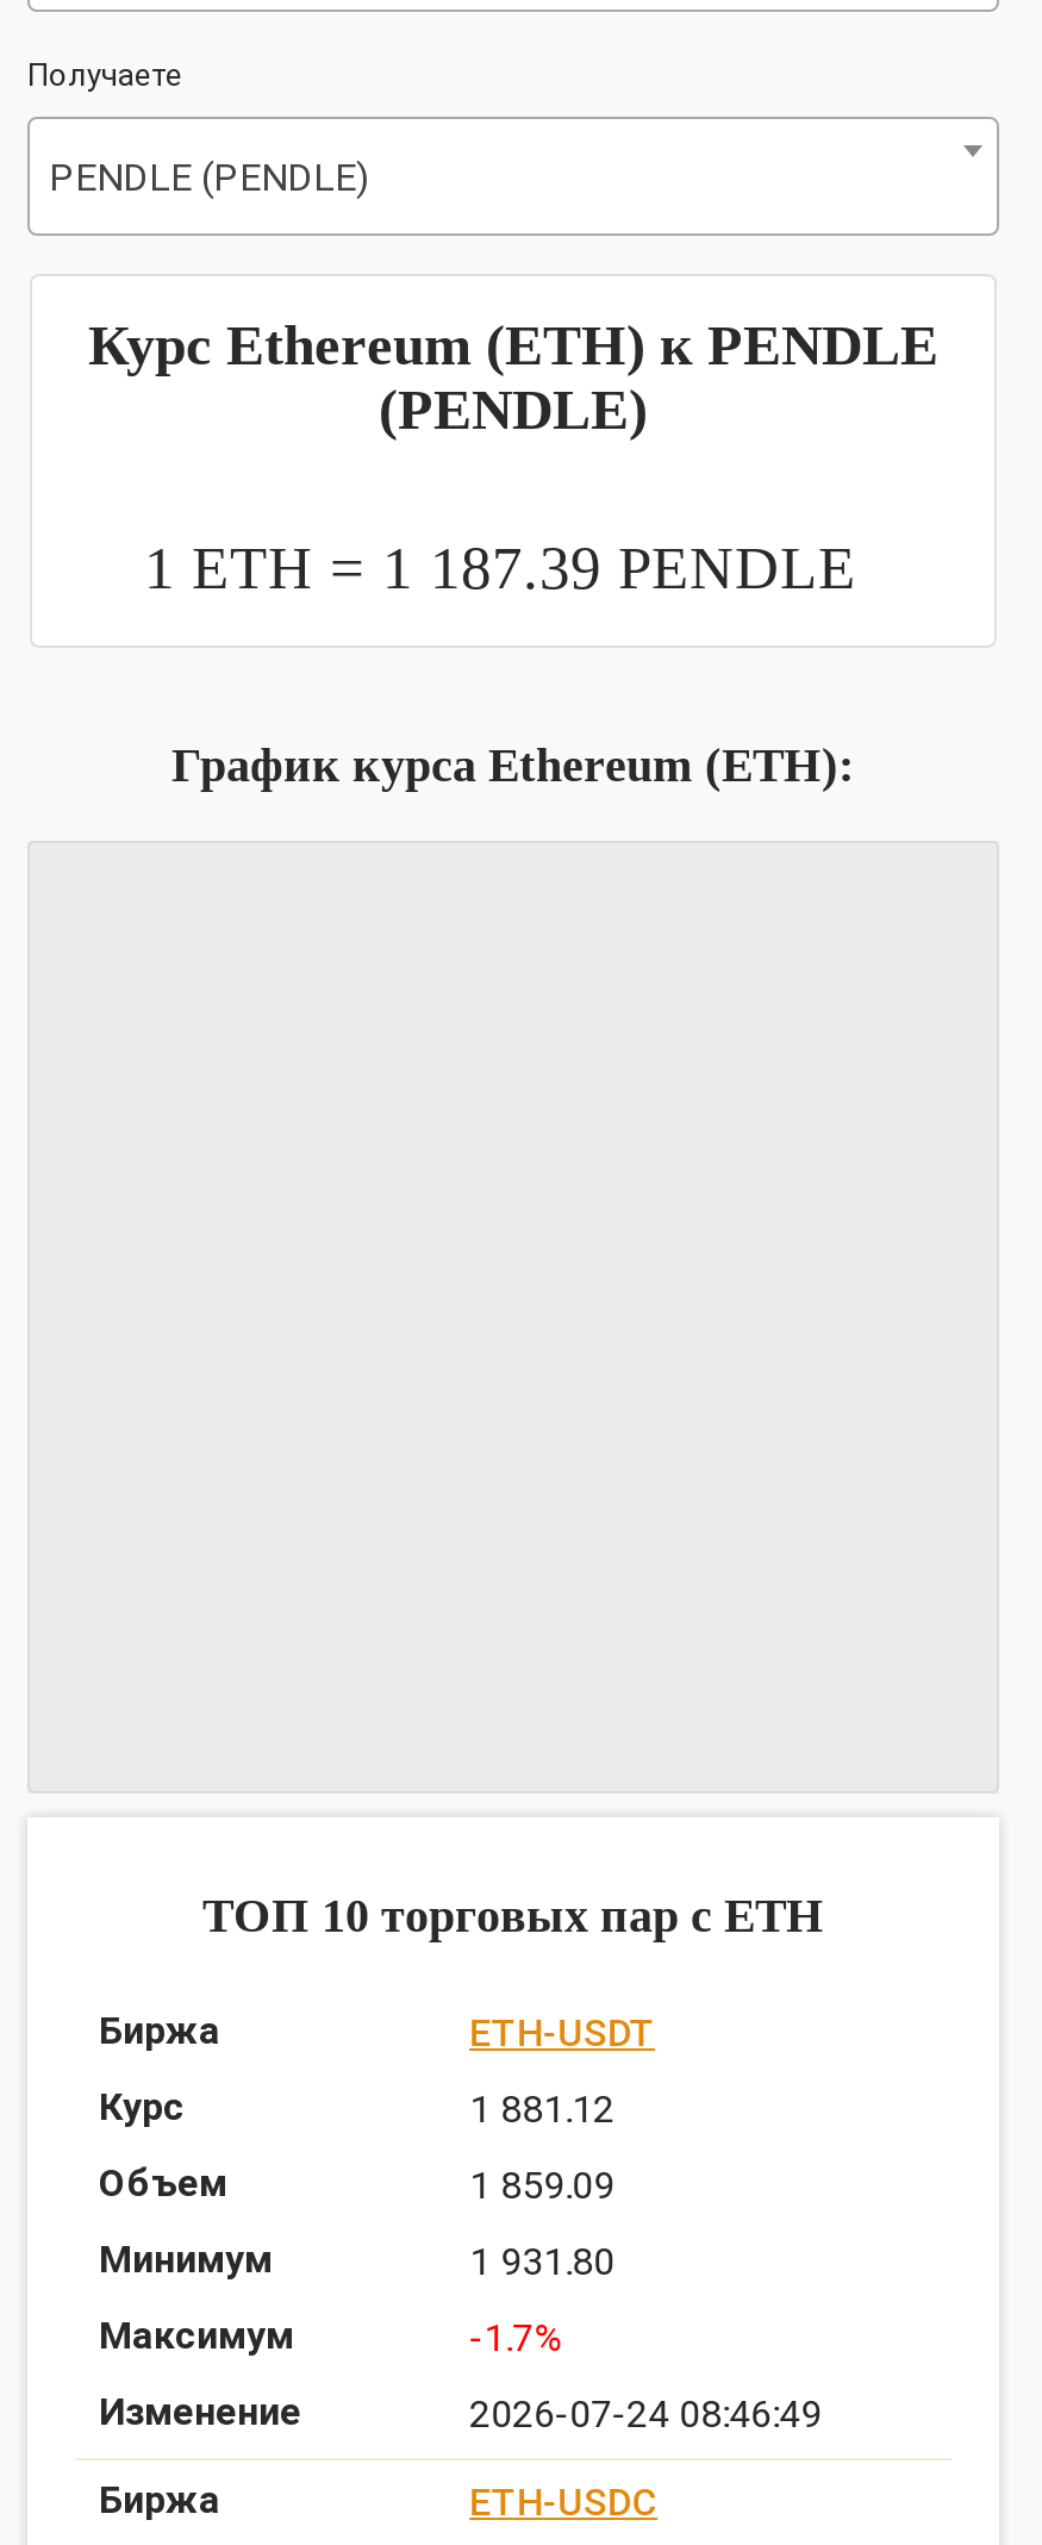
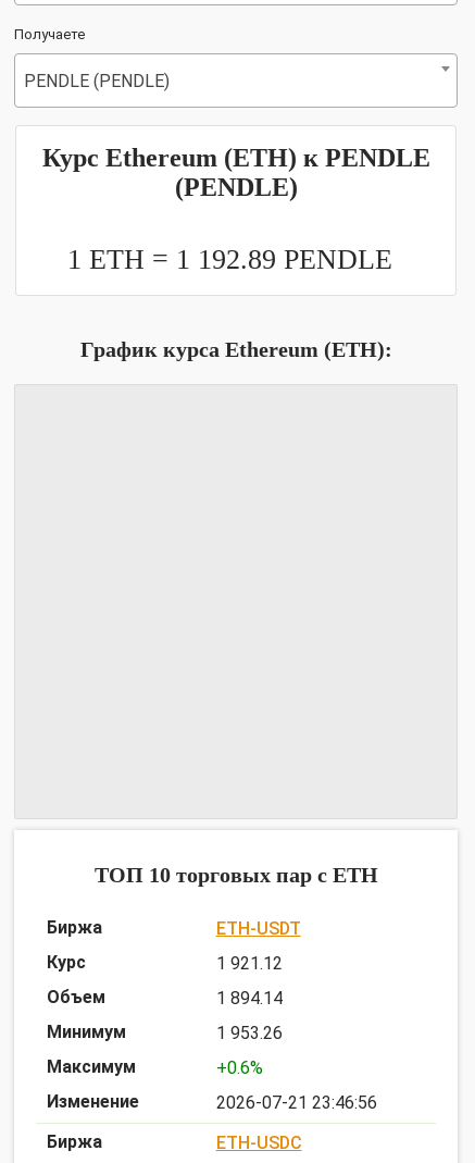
[144,534,856,603] 1 ETH = 1 187.39 PENDLE -> [67,244,392,275] 1 ETH = 1 192.89 PENDLE
[469,2086,615,2132] 1 881.12 -> [216,953,282,974] 1 921.12
[469,2163,615,2208] 1 859.09 -> [216,988,282,1009] 1 894.14
[469,2239,615,2284] 1 931.80 -> [216,1023,282,1043] 1 953.26
[469,2315,562,2360] -1.7% -> [216,1057,263,1078] +0.6%
[469,2391,822,2437] 2026-07-24 08:46:49 -> [216,1092,377,1113] 2026-07-21 23:46:56

